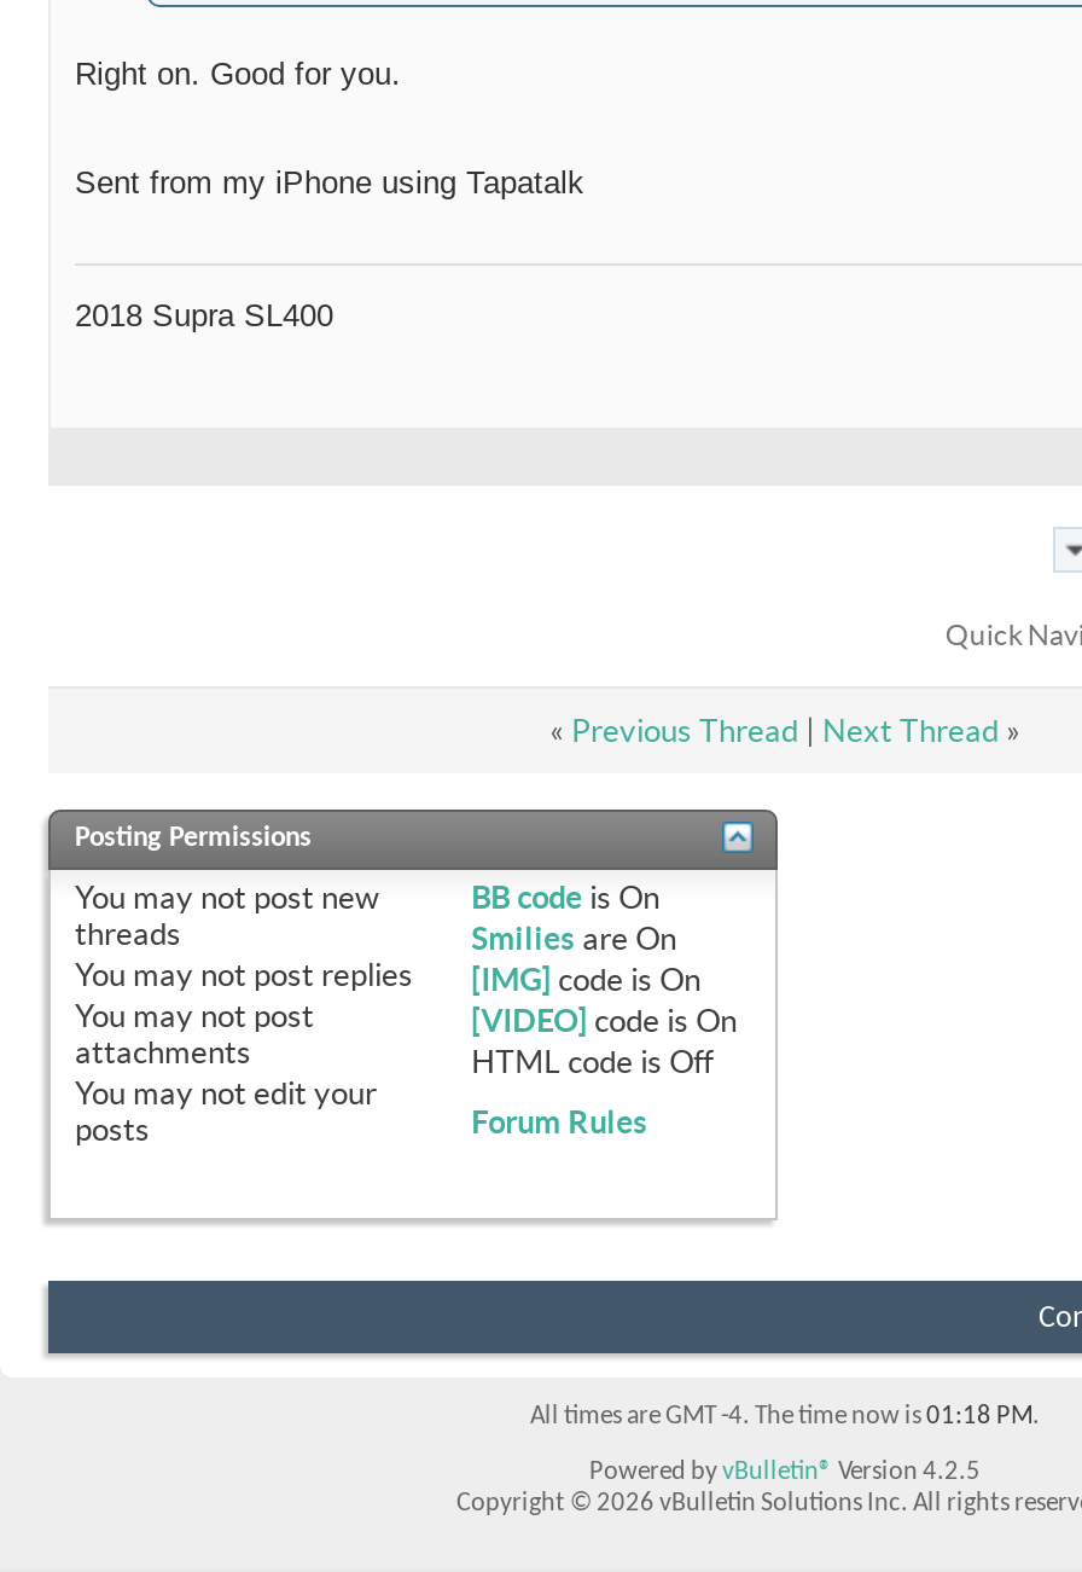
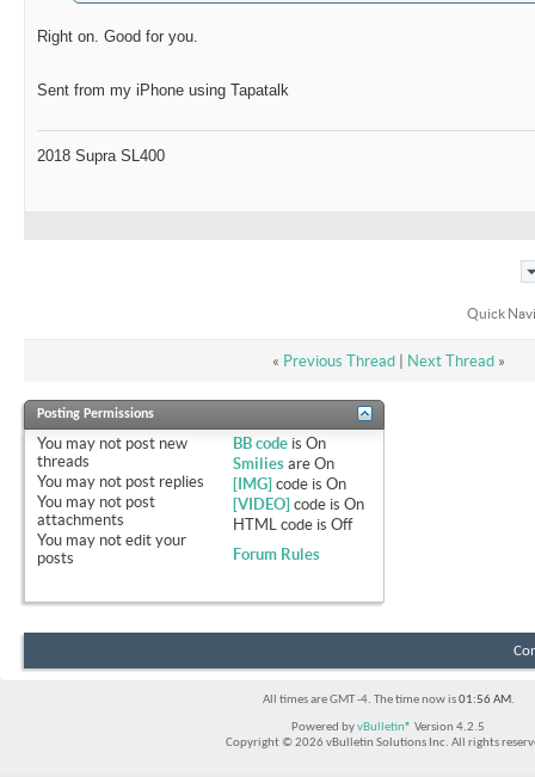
[530,1404,1040,1430] All times are GMT -4. The time now is 01:18 PM. -> [262,693,514,706] All times are GMT -4. The time now is 01:56 AM.

